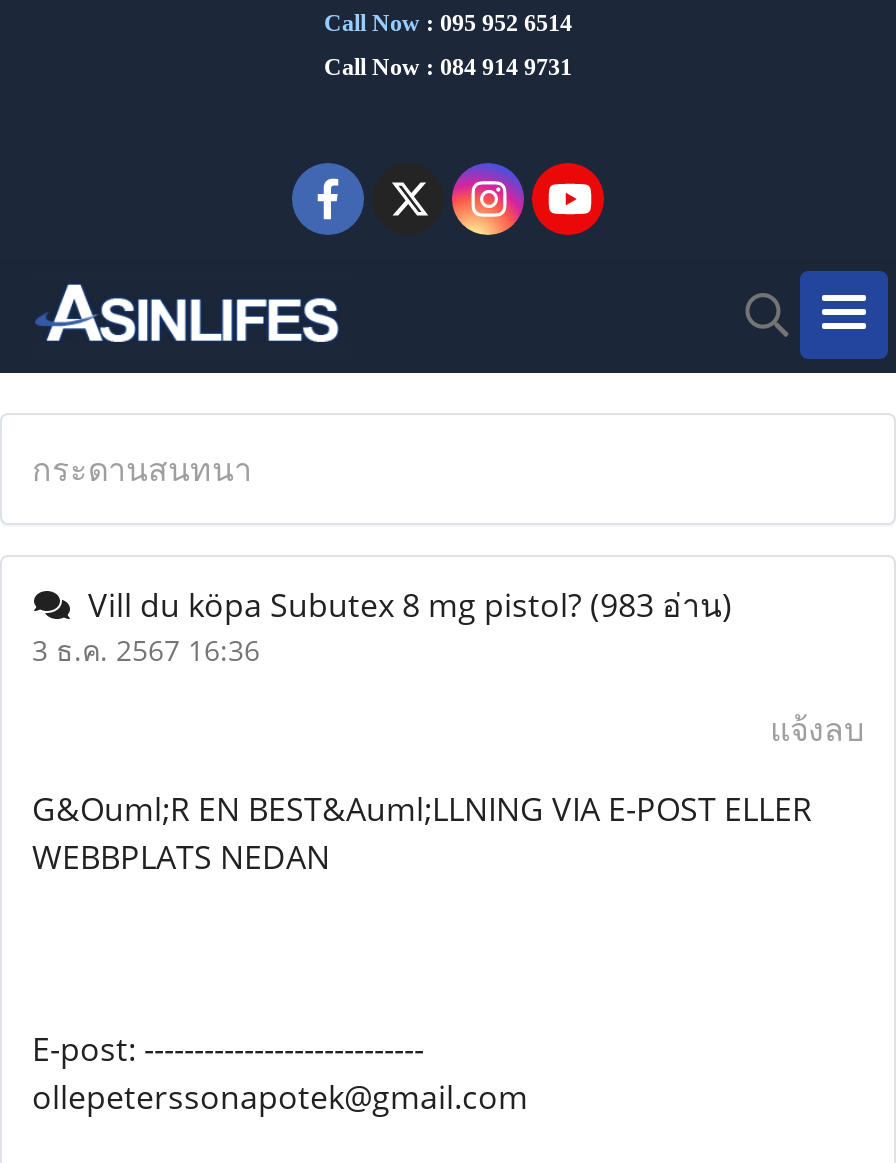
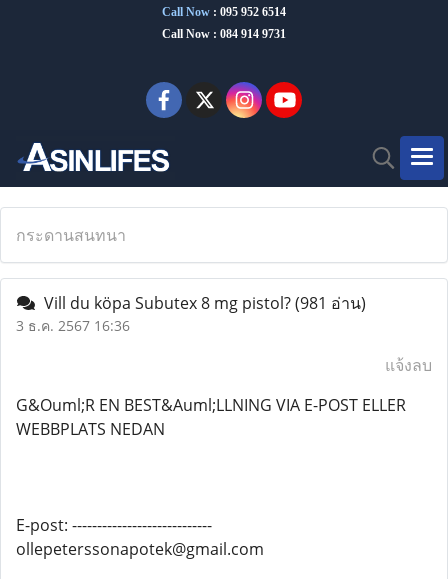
[72,583,732,627] Vill du köpa Subutex 8 mg pistol? (983 อ่าน) -> [36,292,366,314] Vill du köpa Subutex 8 mg pistol? (981 อ่าน)

